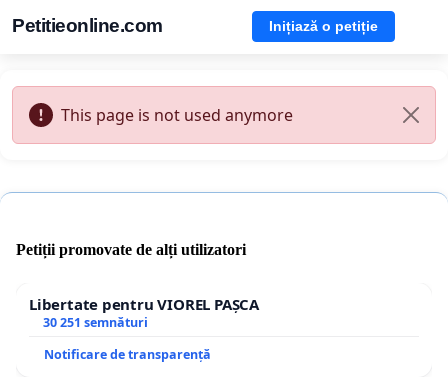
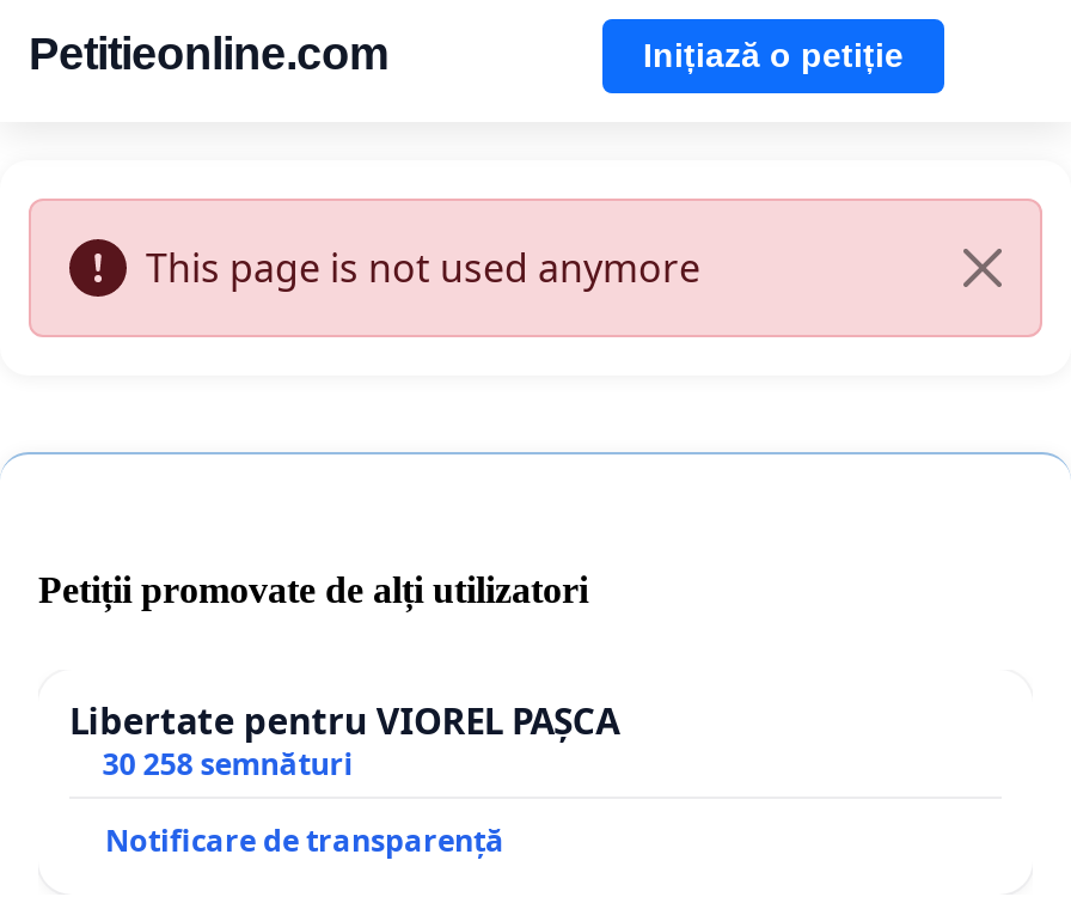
[43,314,148,331] 30 251 semnături -> [102,745,353,785] 30 258 semnături

